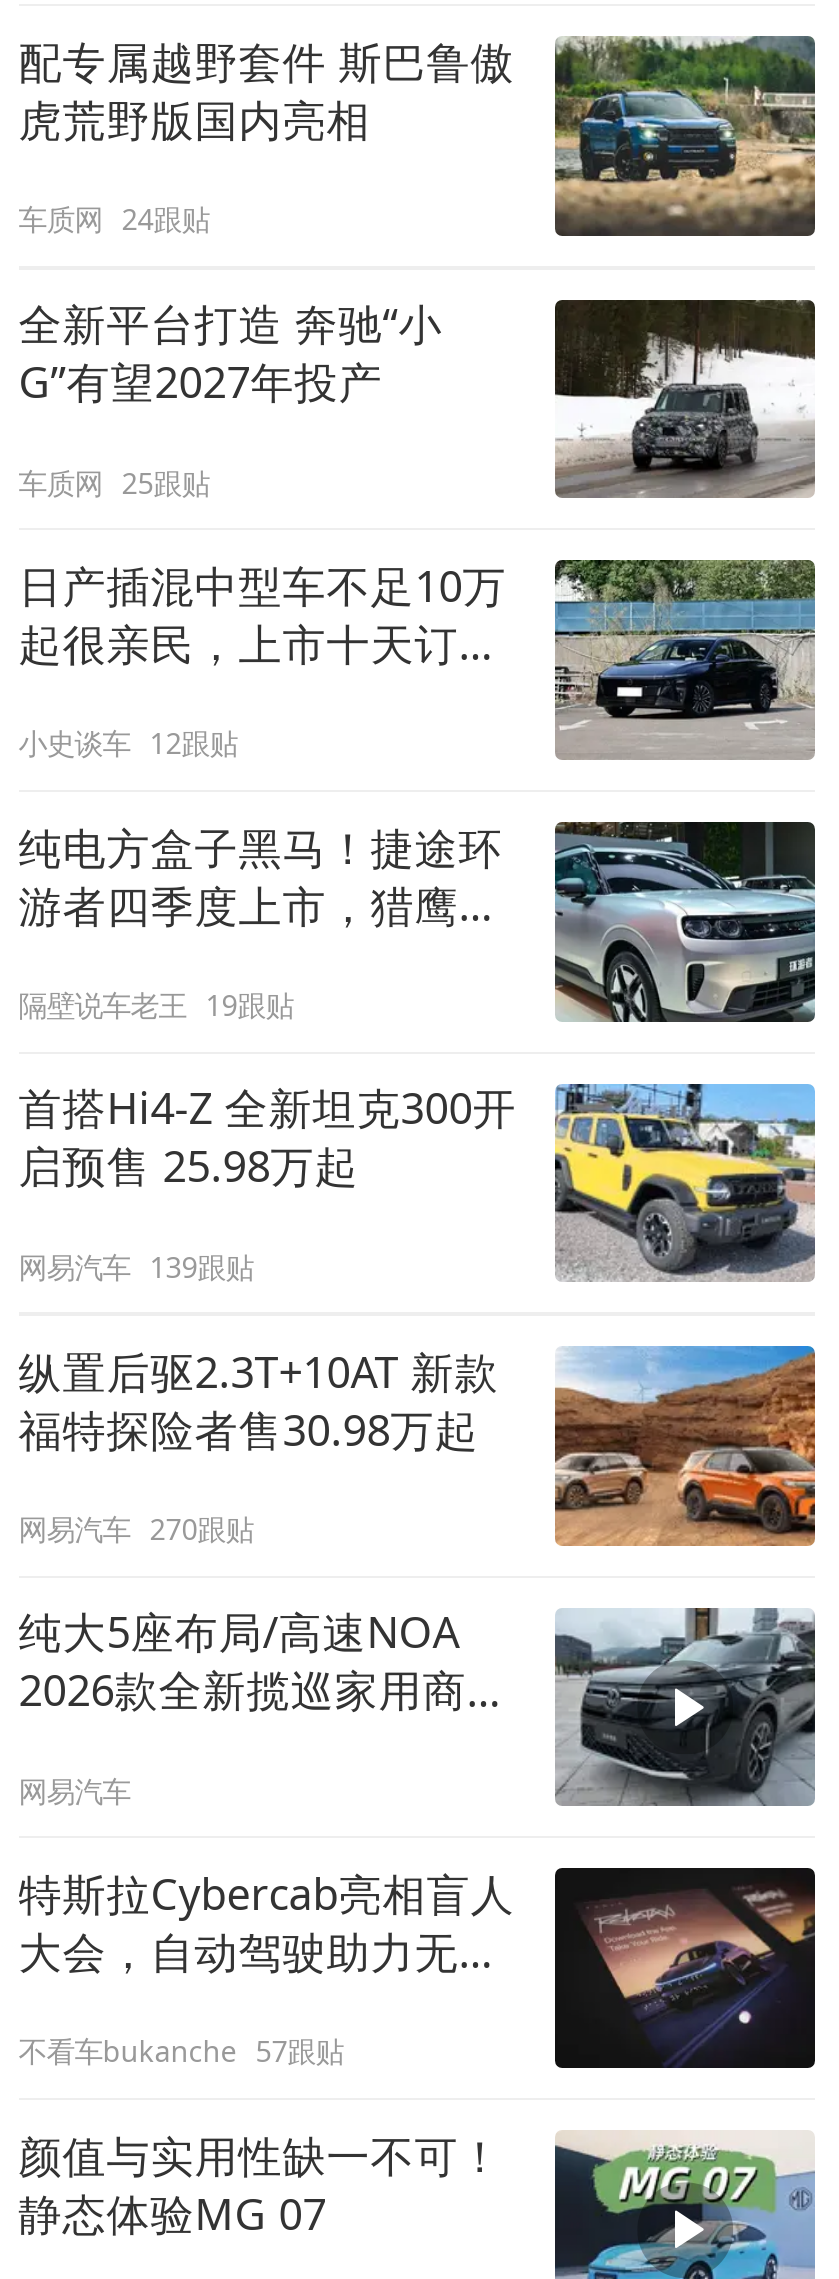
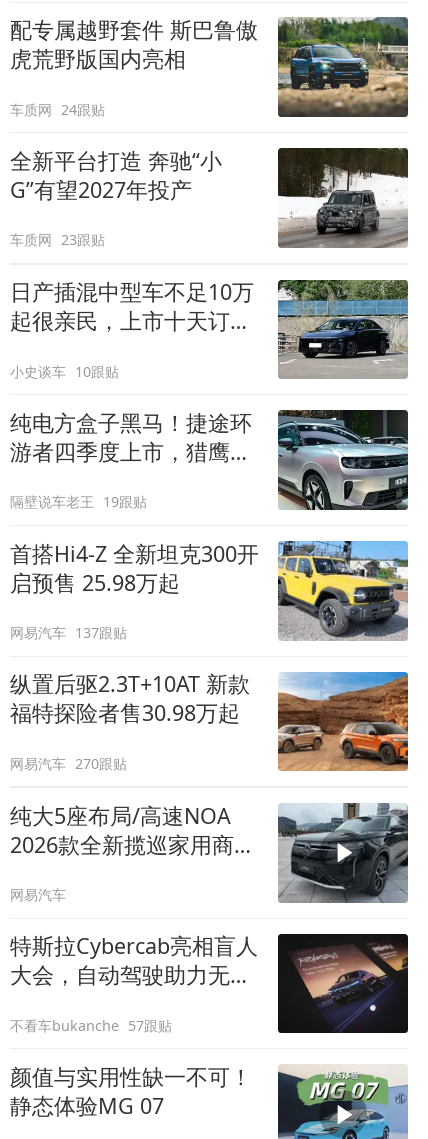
[18,463,210,501] 车质网 25跟贴 -> [10,230,105,249] 车质网 23跟贴
[18,725,238,763] 小史谈车 12跟贴 -> [10,362,119,381] 小史谈车 10跟贴
[18,1247,254,1285] 网易汽车 139跟贴 -> [10,623,127,642] 网易汽车 137跟贴

